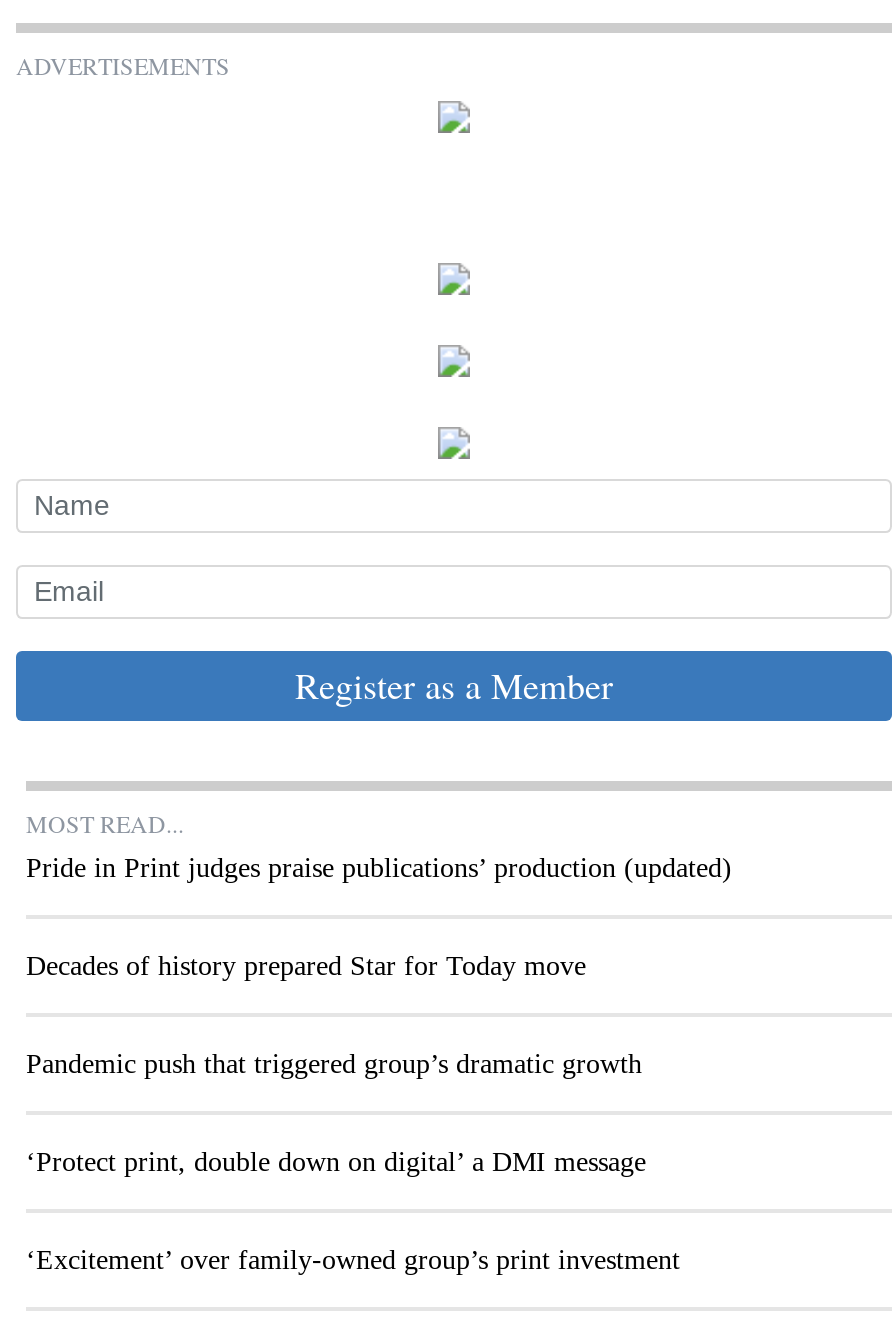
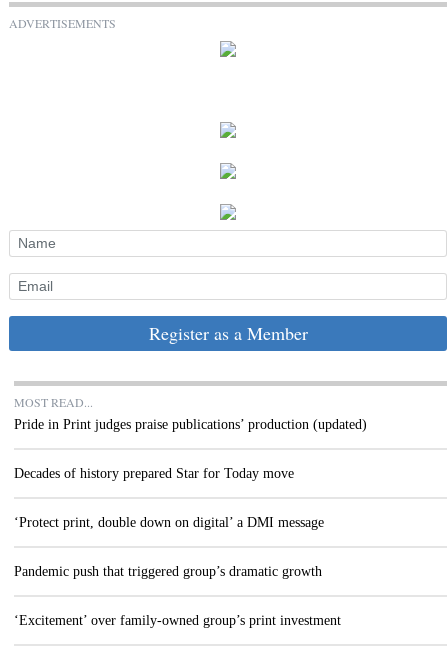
moved [26,1048,642,1078] -> [14,564,322,579]: Pandemic push that triggered group’s dramatic growth
moved [26,1146,646,1176] -> [14,515,324,530]: ‘Protect print, double down on digital’ a DMI message

